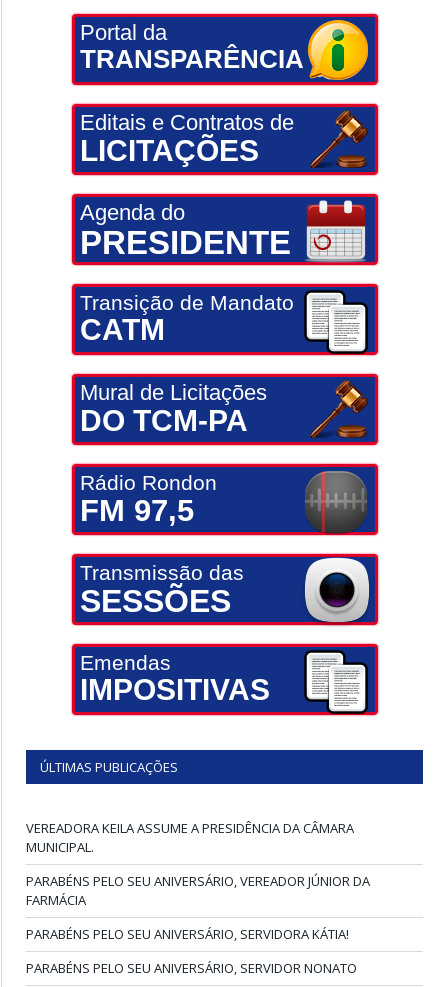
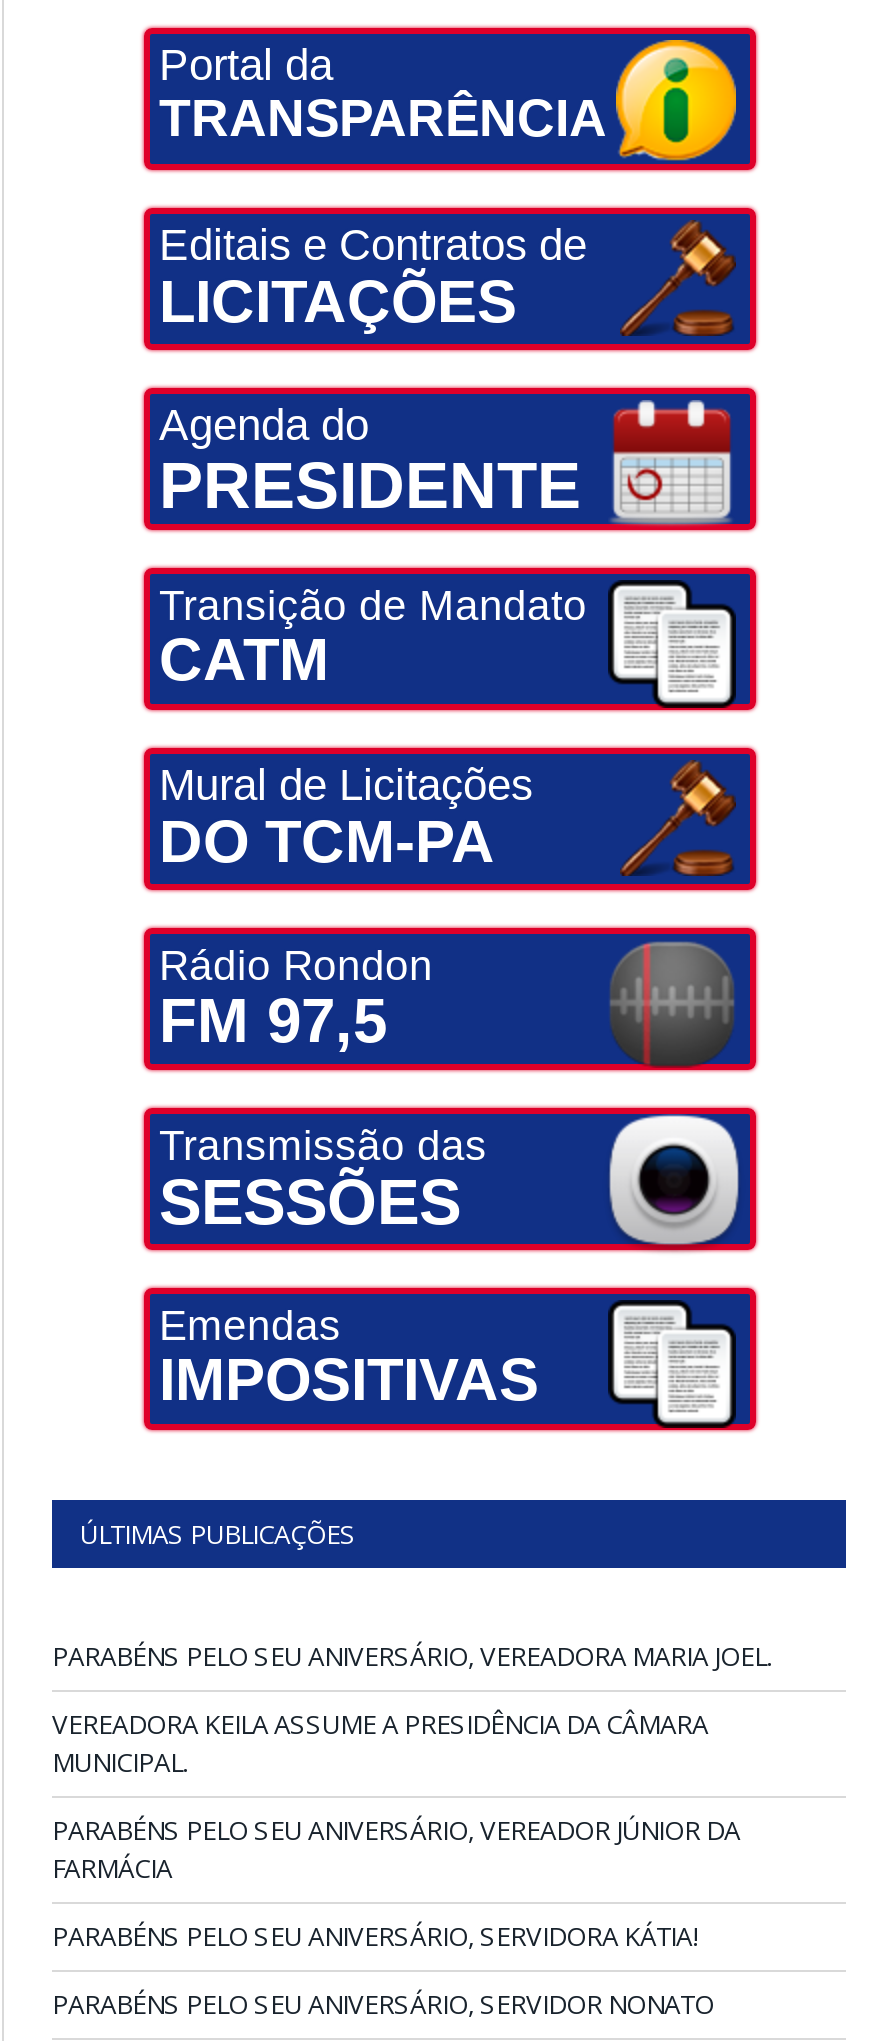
none -> [52,1637,772,1673] PARABÉNS PELO SEU ANIVERSÁRIO, VEREADORA MARIA JOEL.

